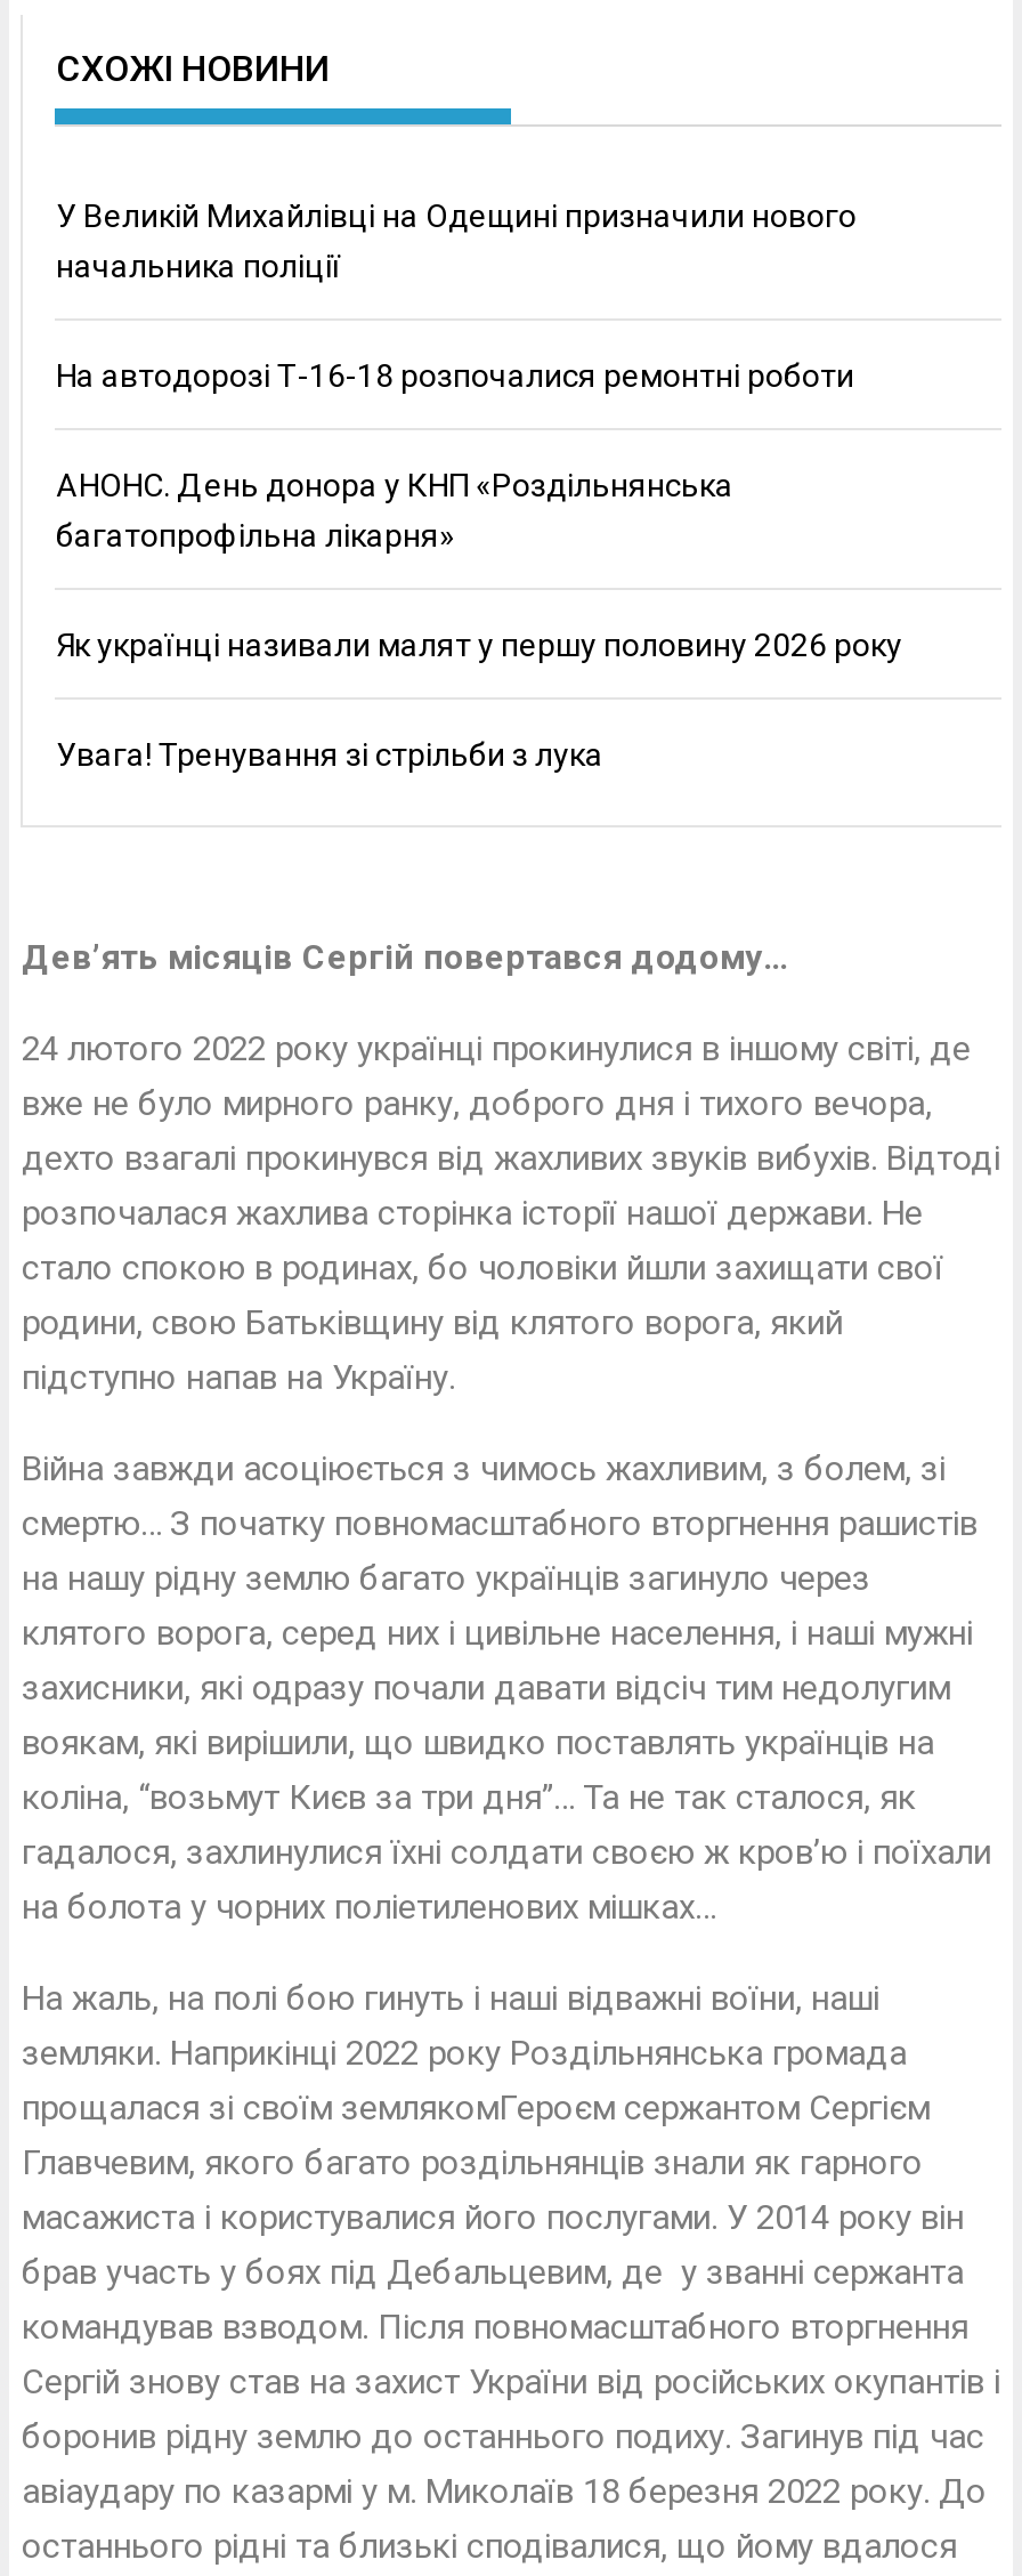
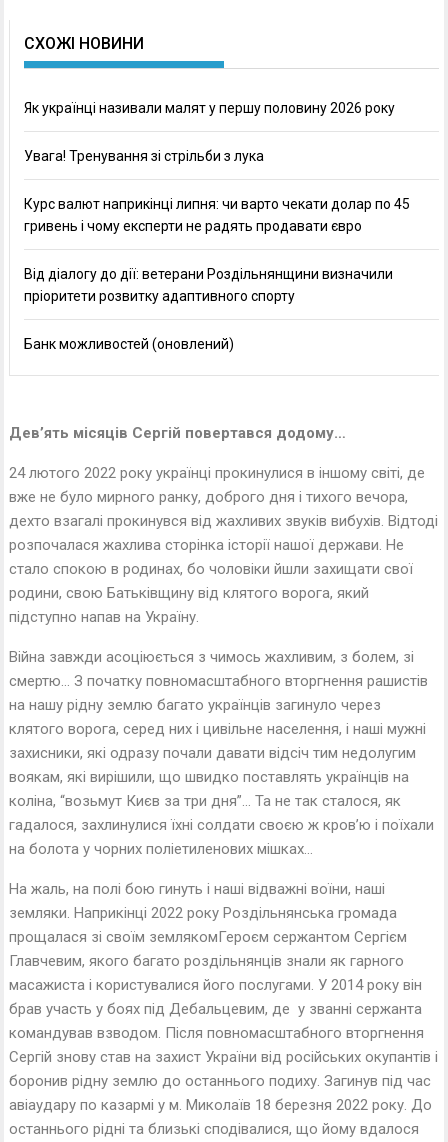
[56,197,857,554] У Великій Михайлівці на Одещині призначили нового | начальника поліції | На автодорозі Т-16-18 розпочалися ремонтні роботи | АНОНС. День донора у КНП «Роздільнянська | багатопрофільна лікарня» -> none
moved [56,627,902,773] -> [24,100,395,164]: Як українці називали малят у першу половину 2026 року | Увага! Тренування зі стрільби з лука
none -> [24,196,410,352] Курс валют наприкінці липня: чи варто чекати долар по 45 | гривень і чому експерти не радять продавати євро | Від діалогу до дії: ветерани Роздільнянщини визначили | пріоритети розвитку адаптивного спорту | Банк можливостей (оновлений)

